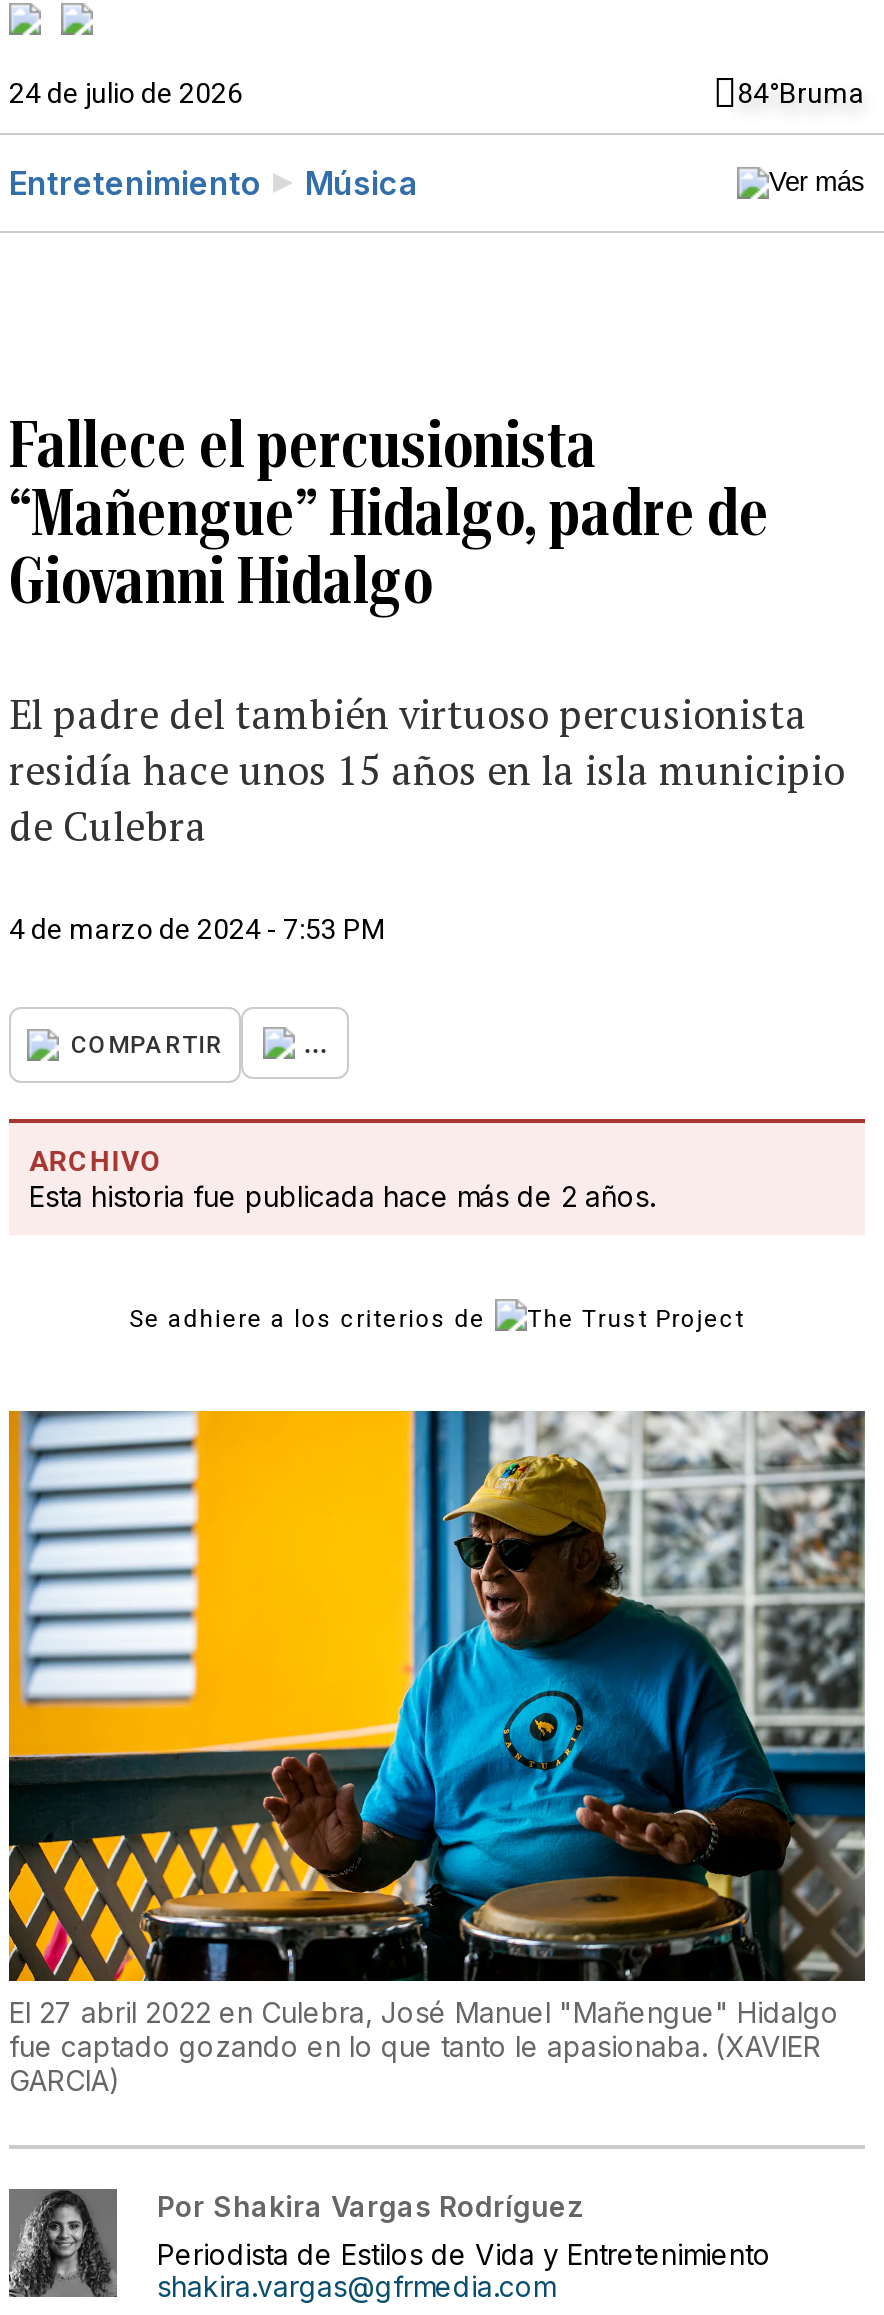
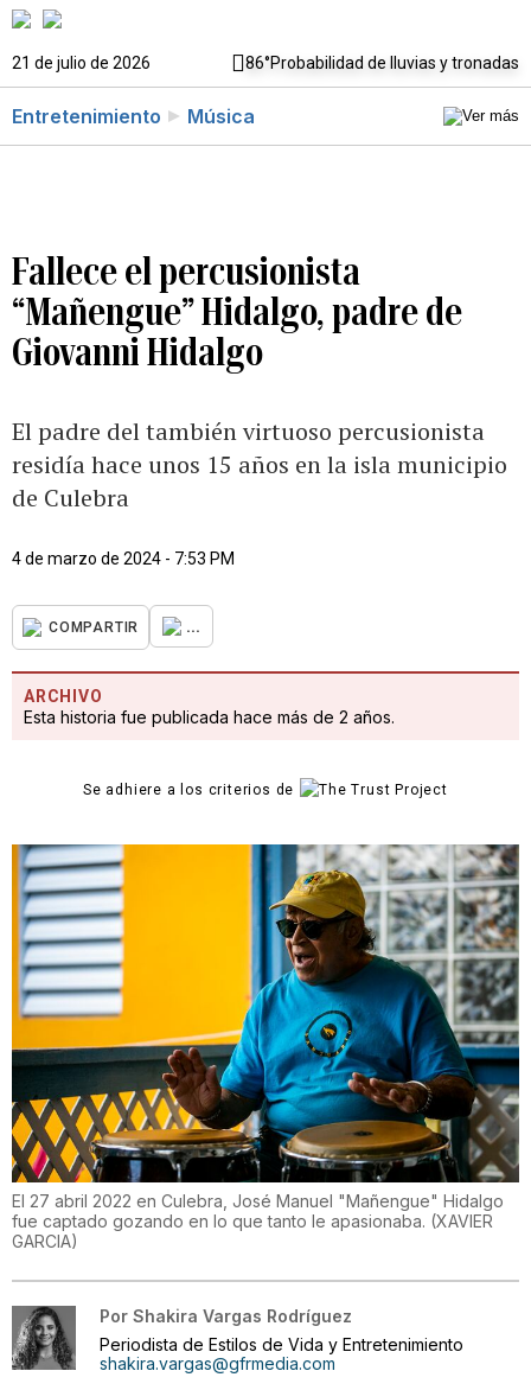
[9,77,865,109] 24 de julio de 2026 | 84°Bruma -> [12,53,519,72] 21 de julio de 2026 | 86°Probabilidad de lluvias y tronadas

